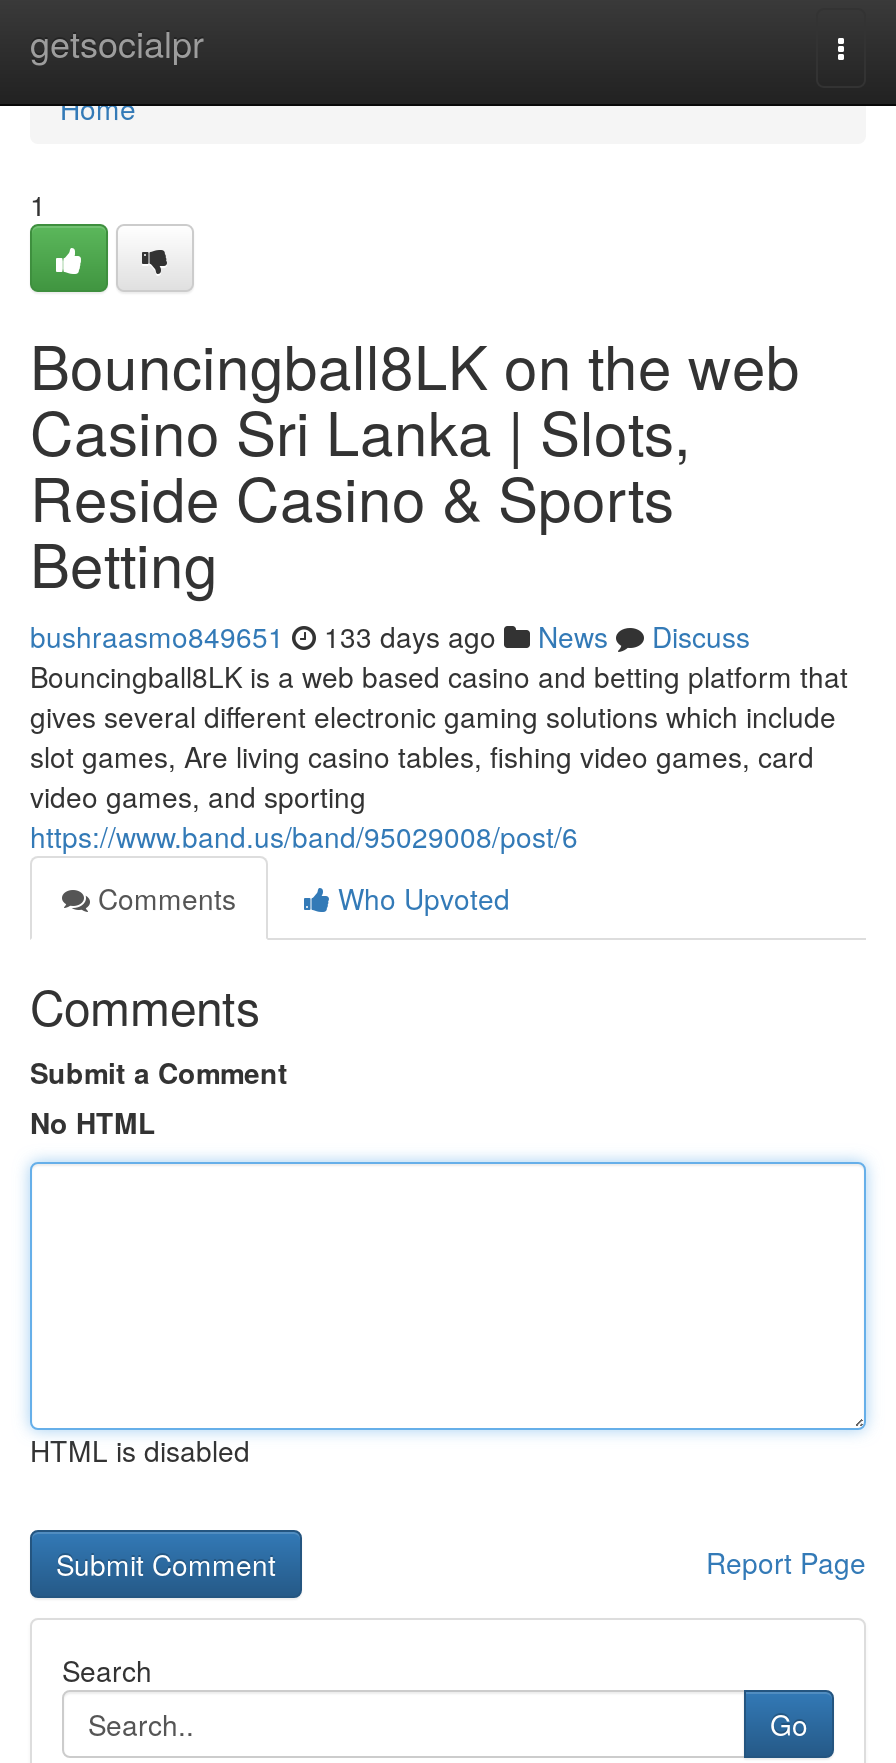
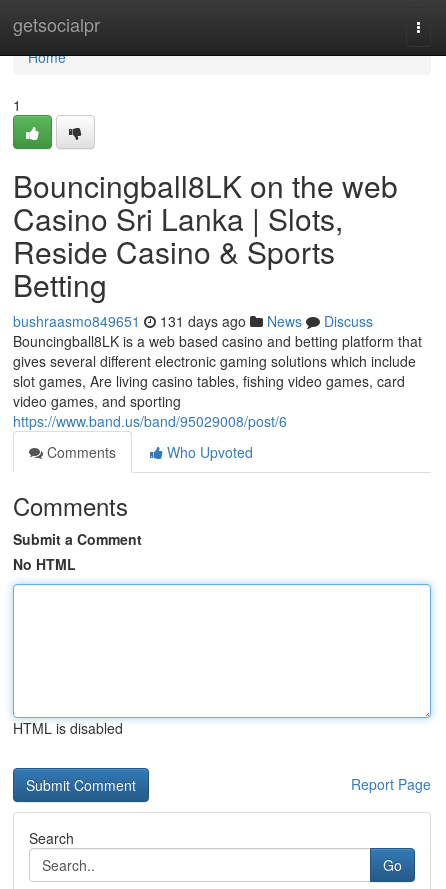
[30,616,750,656] bushraasmo849651 133 days ago News Discuss -> [13,311,373,331] bushraasmo849651 131 days ago News Discuss

